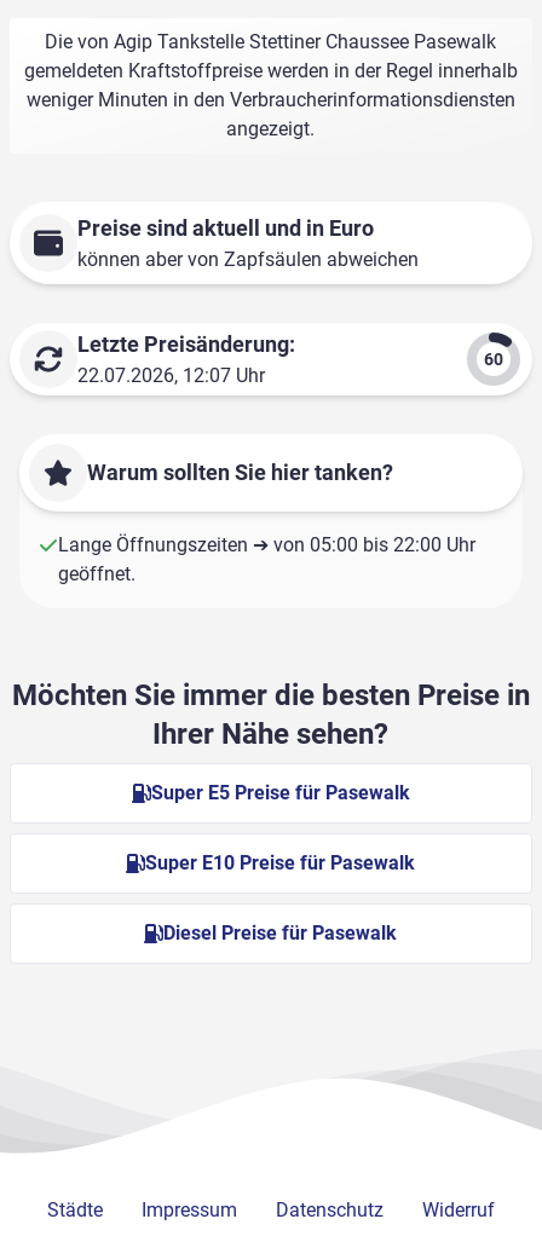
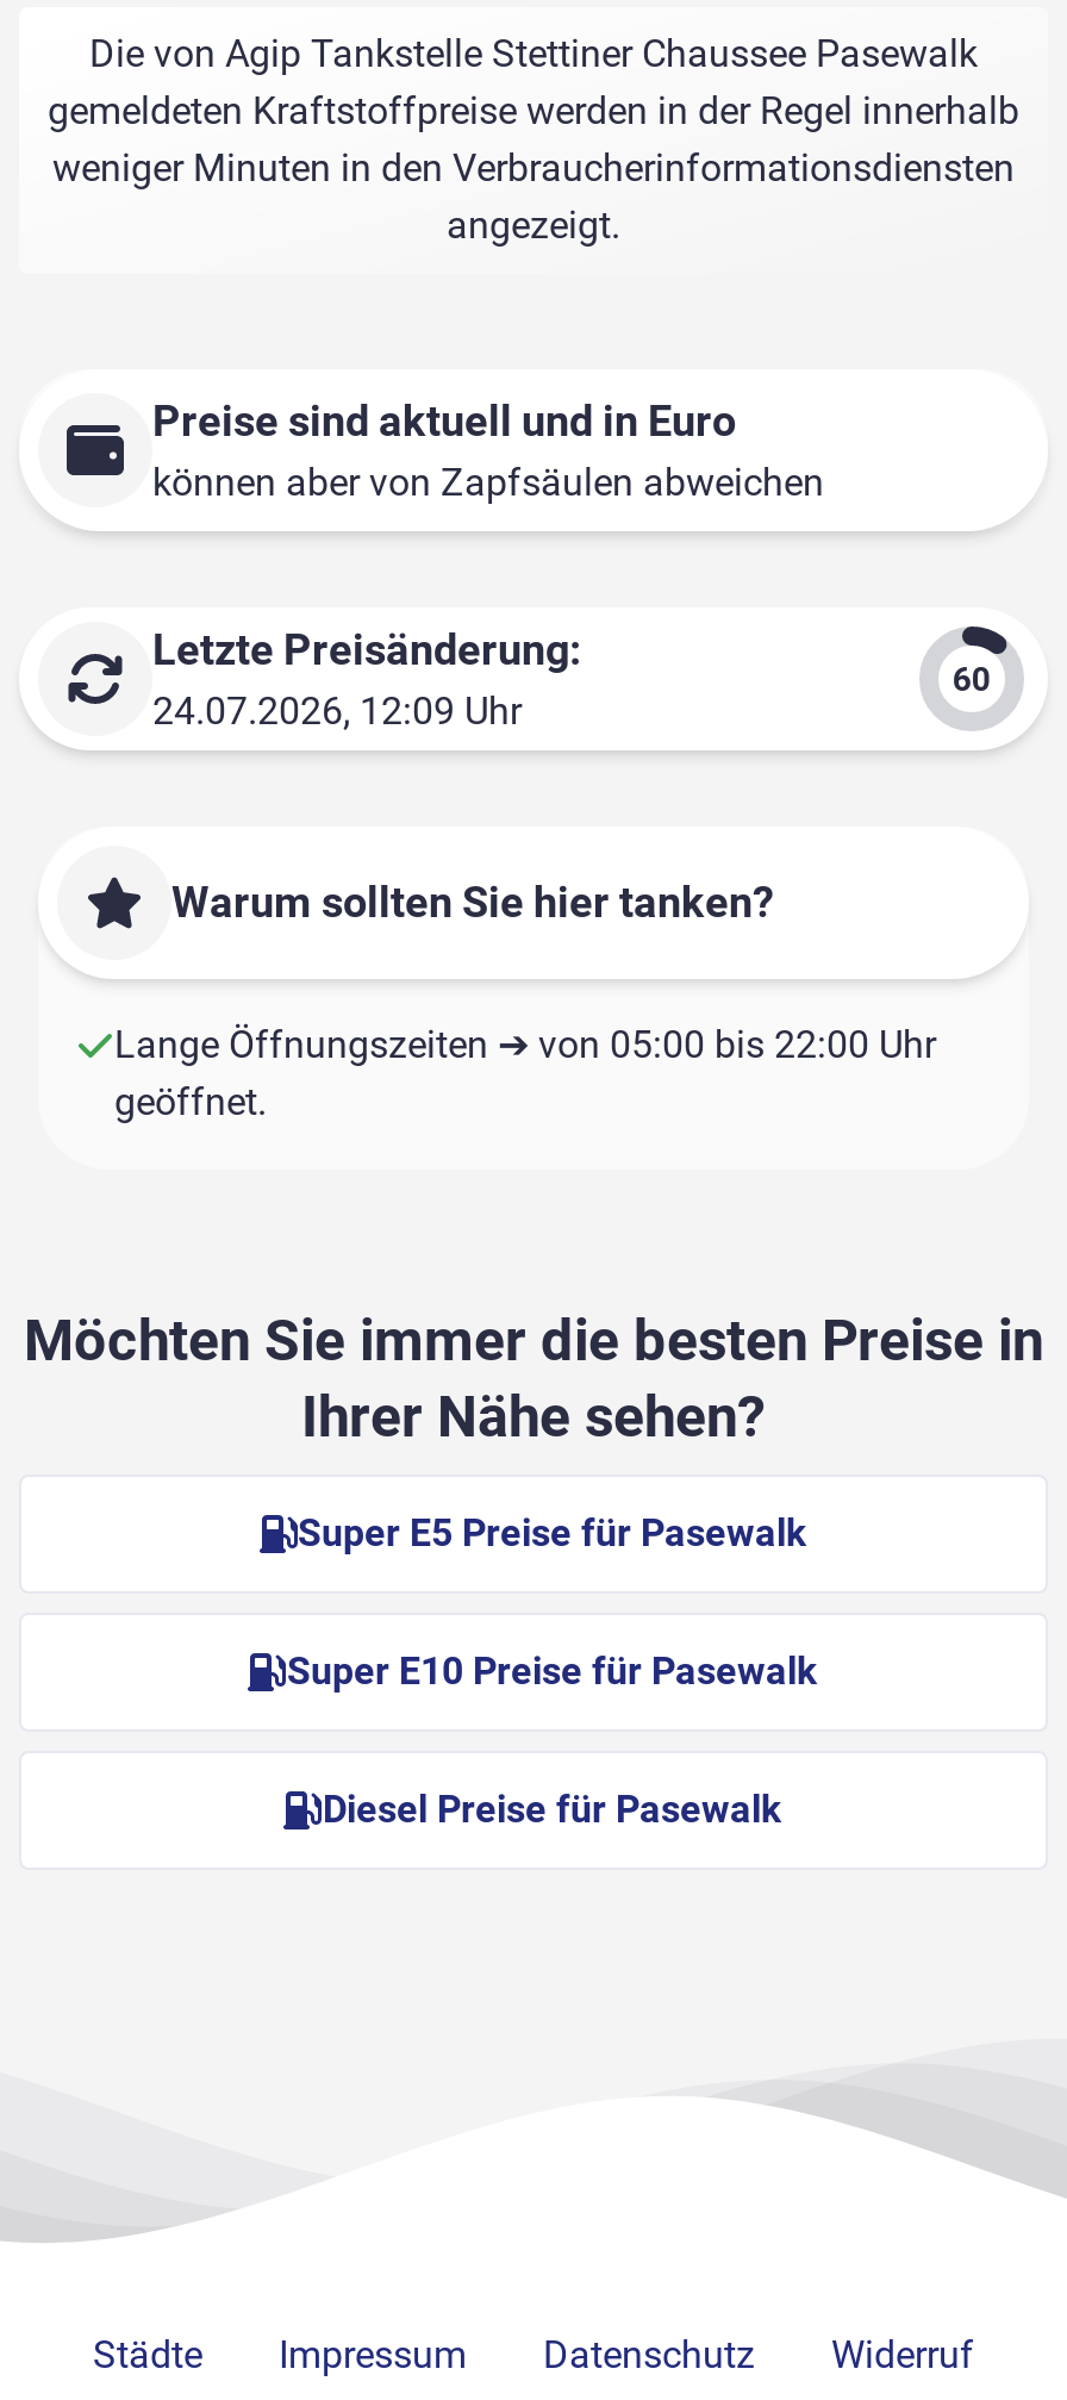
[77,364,265,387] 22.07.2026, 12:07 Uhr -> [152,689,522,734] 24.07.2026, 12:09 Uhr

